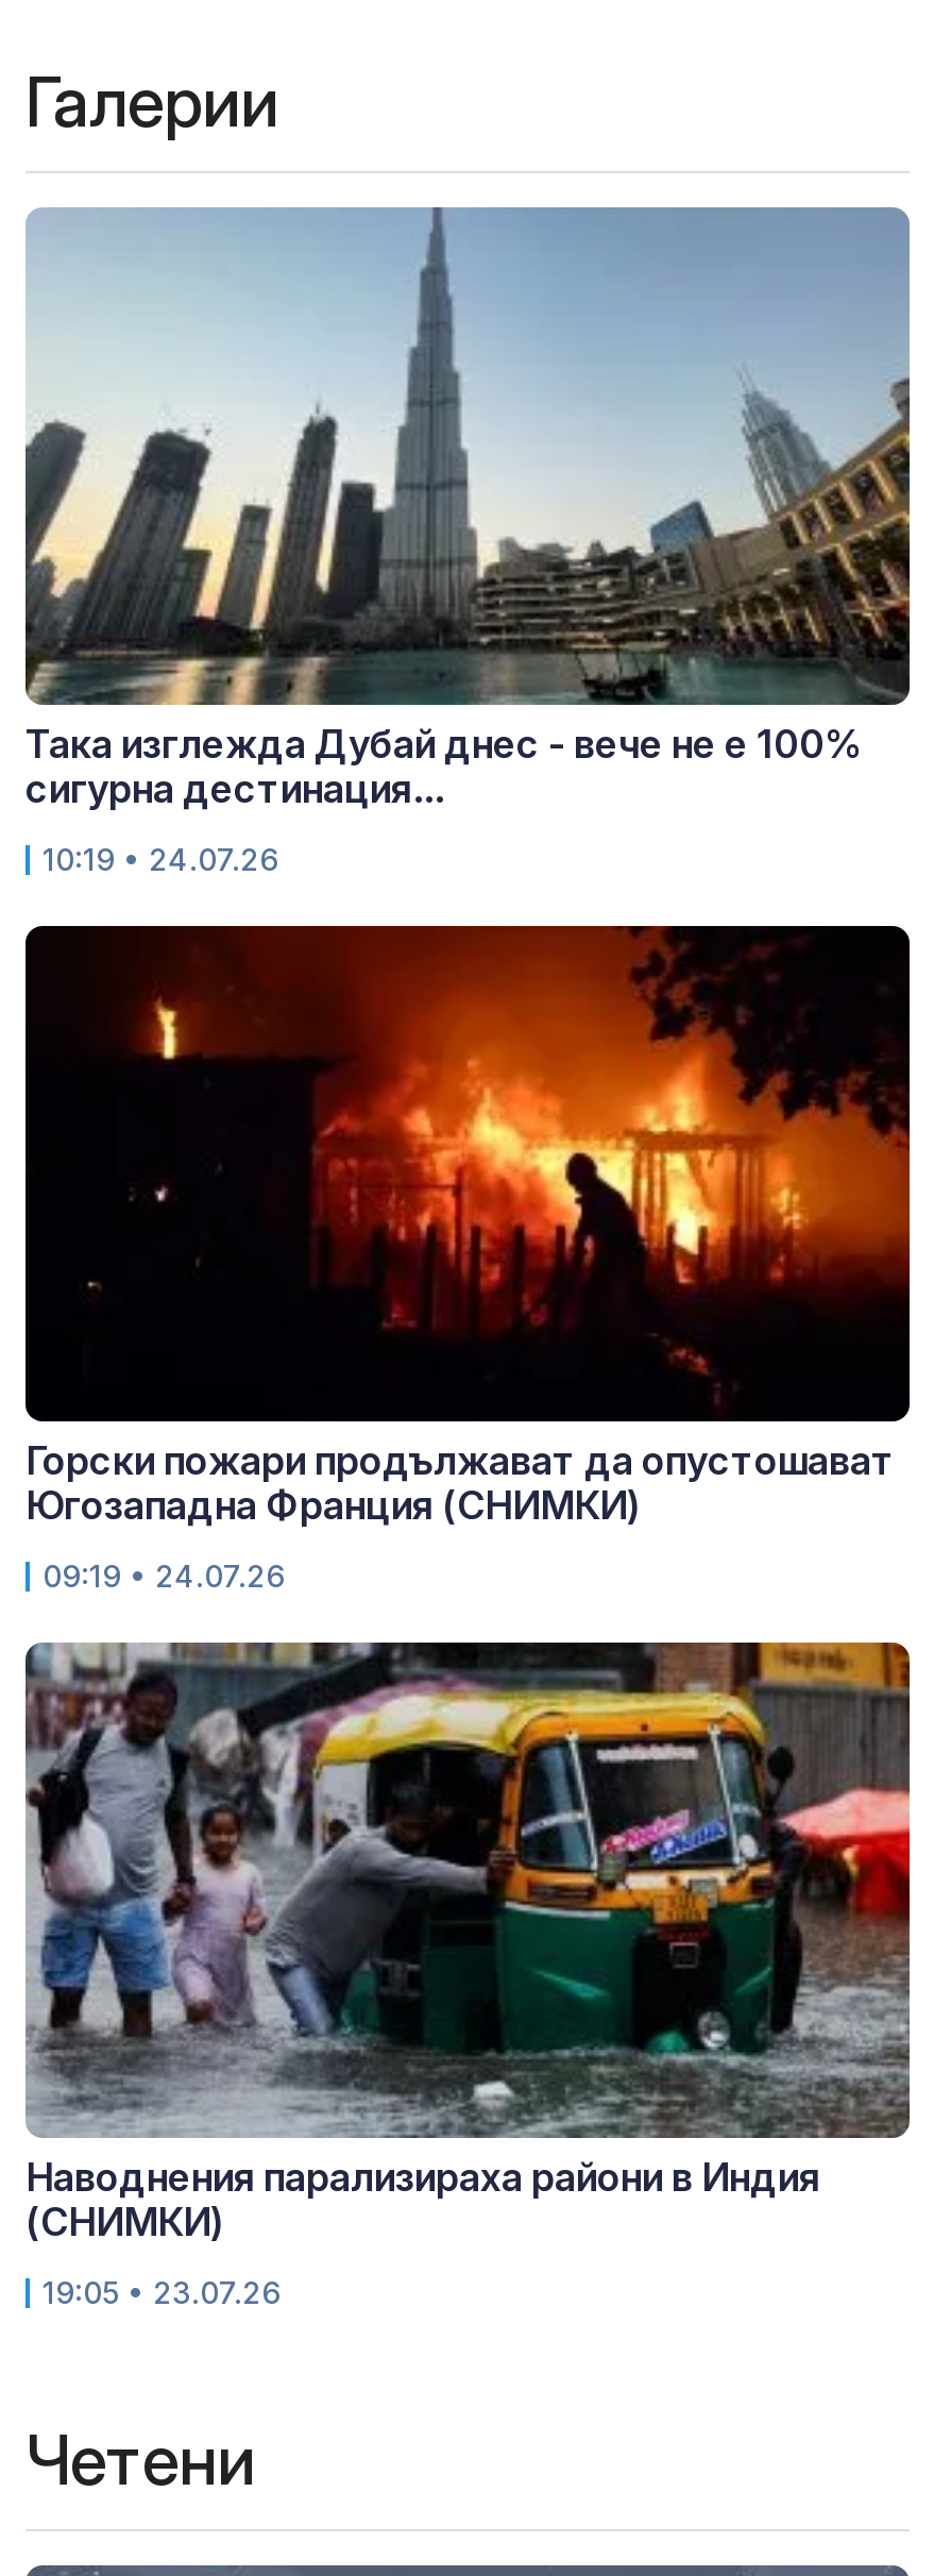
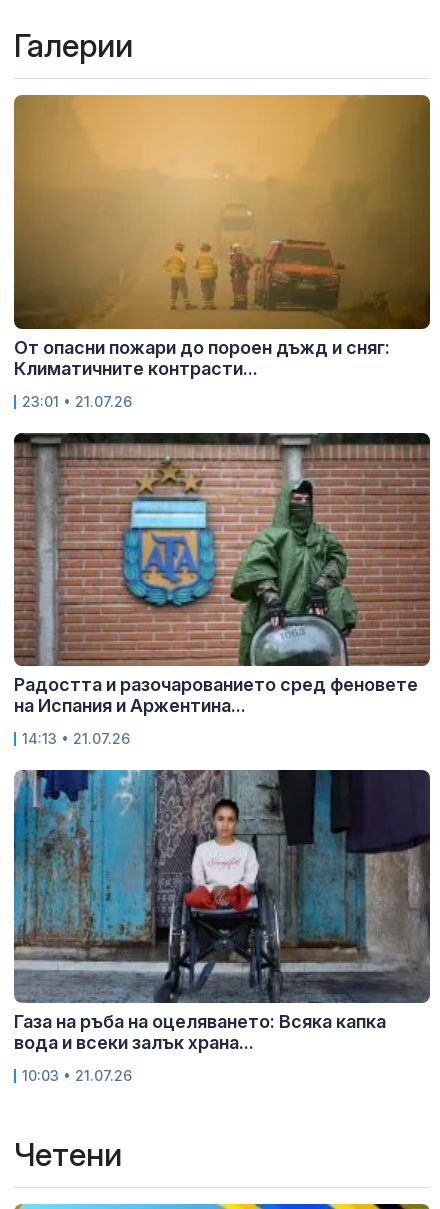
[26,205,912,811] [image] | Така изглежда Дубай днес - вече не е 100% | сигурна дестинация... -> [13,94,431,379] [image] | От опасни пожари до пороен дъжд и сняг: | Климатичните контрасти...
[43,840,278,876] 10:19 • 24.07.26 -> [22,393,132,410] 23:01 • 21.07.26
[23,924,912,1528] [image] | Горски пожари продължават да опустошават | Югозападна Франция (СНИМКИ) -> [13,432,431,716] [image] | Радостта и разочарованието сред феновете | на Испания и Аржентина...
[43,1557,285,1593] 09:19 • 24.07.26 -> [22,730,130,747] 14:13 • 21.07.26
[23,1640,912,2245] [image] | Наводнения парализираха райони в Индия | (СНИМКИ) -> [13,769,431,1053] [image] | Газа на ръба на оцеляването: Всяка капка | вода и всеки залък храна...
[43,2274,281,2311] 19:05 • 23.07.26 -> [22,1067,132,1084] 10:03 • 21.07.26

